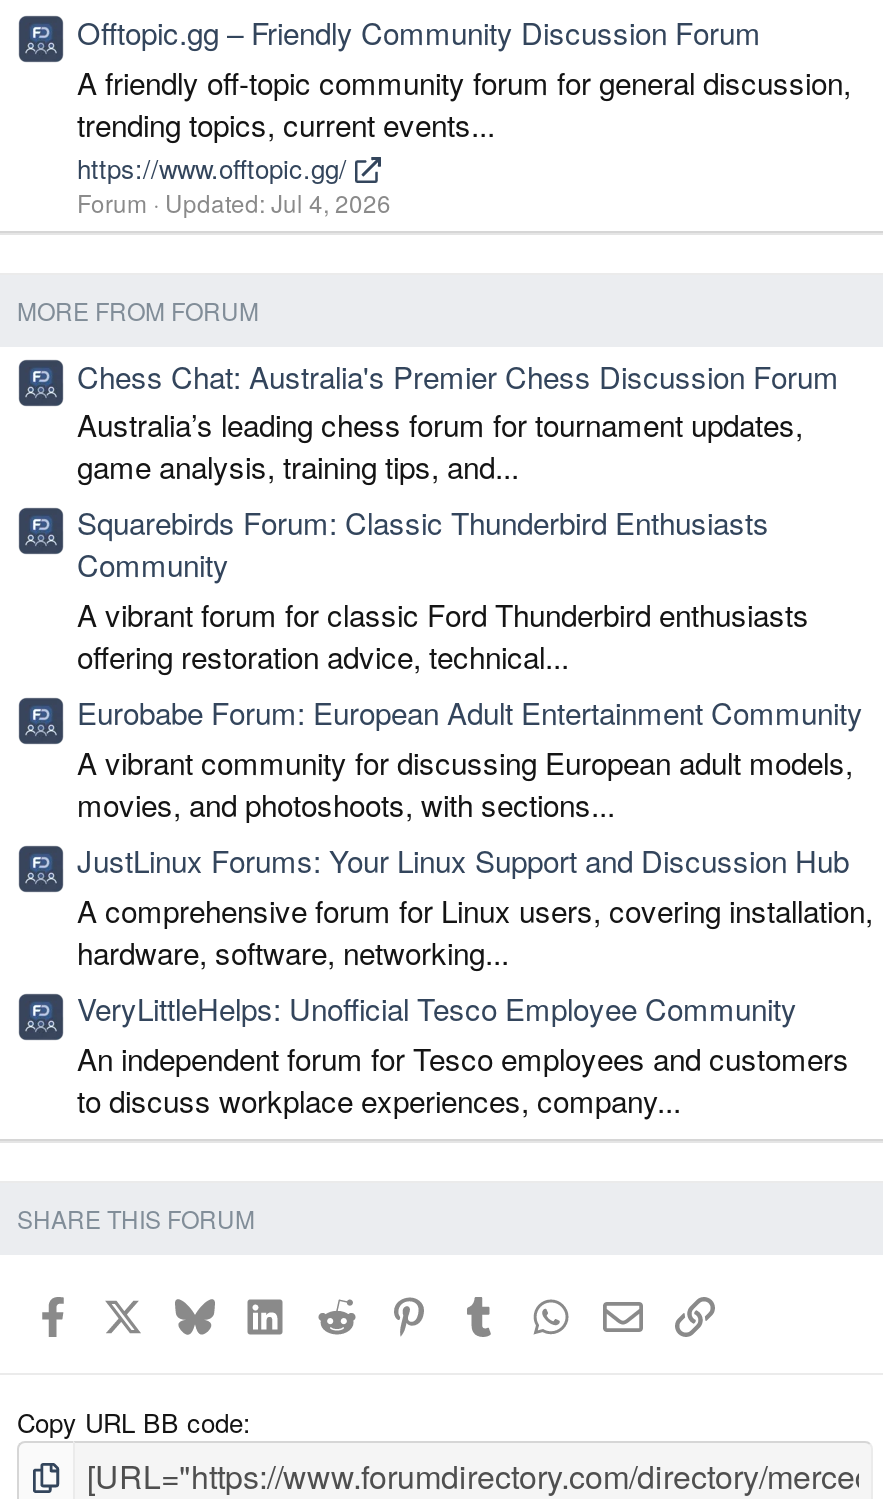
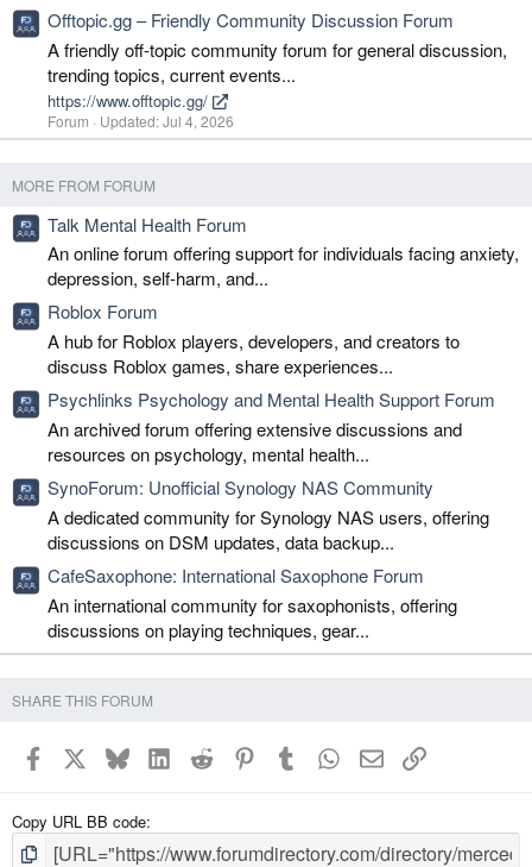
[77,354,873,1120] Chess Chat: Australia's Premier Chess Discussion Forum | Australia’s leading chess forum for tournament updates, | game analysis, training tips, and... | Squarebirds Forum: Classic Thunderbird Enthusiasts | Community | A vibrant forum for classic Ford Thunderbird enthusiasts | offering restoration advice, technical... | Eurobabe Forum: European Adult Entertainment Community | A vibrant community for discussing European adult models, | movies, and photoshoots, with sections... | JustLinux Forums: Your Linux Support and Discussion Hub | A comprehensive forum for Linux users, covering installation, | hardware, software, networking... | VeryLittleHelps: Unofficial Tesco Employee Community | An independent forum for Tesco employees and customers | to discuss workplace experiences, company... -> [47,211,519,642] Talk Mental Health Forum | An online forum offering support for individuals facing anxiety, | depression, self-harm, and... | Roblox Forum | A hub for Roblox players, developers, and creators to | discuss Roblox games, share experiences... | Psychlinks Psychology and Mental Health Support Forum | An archived forum offering extensive discussions and | resources on psychology, mental health... | SynoForum: Unofficial Synology NAS Community | A dedicated community for Synology NAS users, offering | discussions on DSM updates, data backup... | CafeSaxophone: International Saxophone Forum | An international community for saxophonists, offering | discussions on playing techniques, gear...

